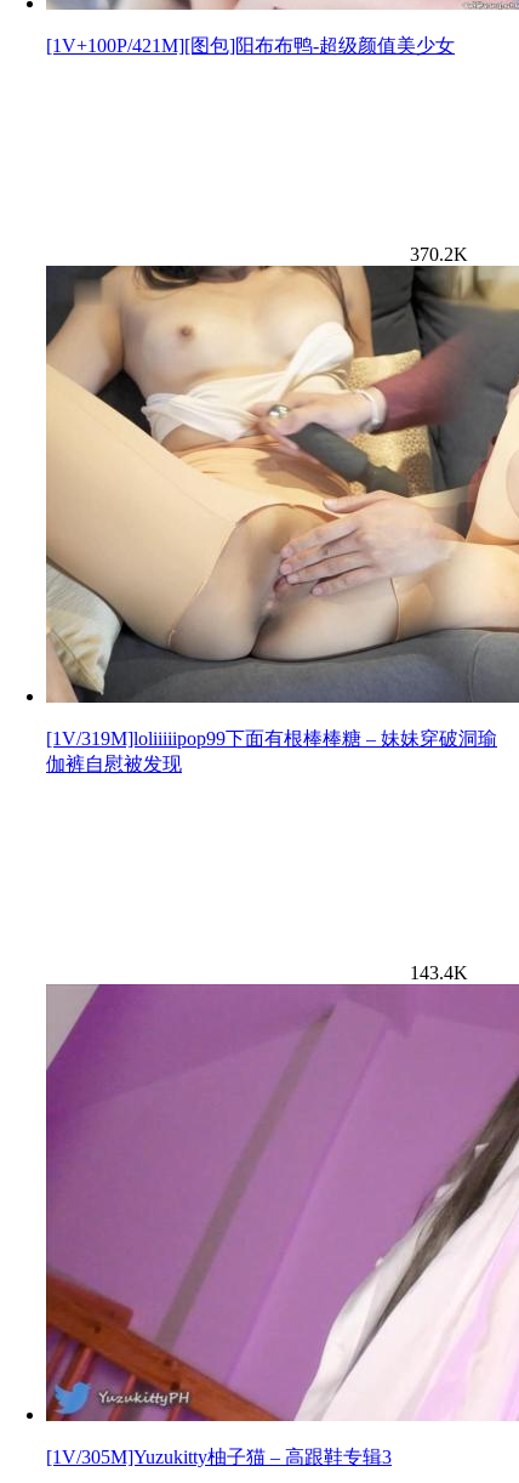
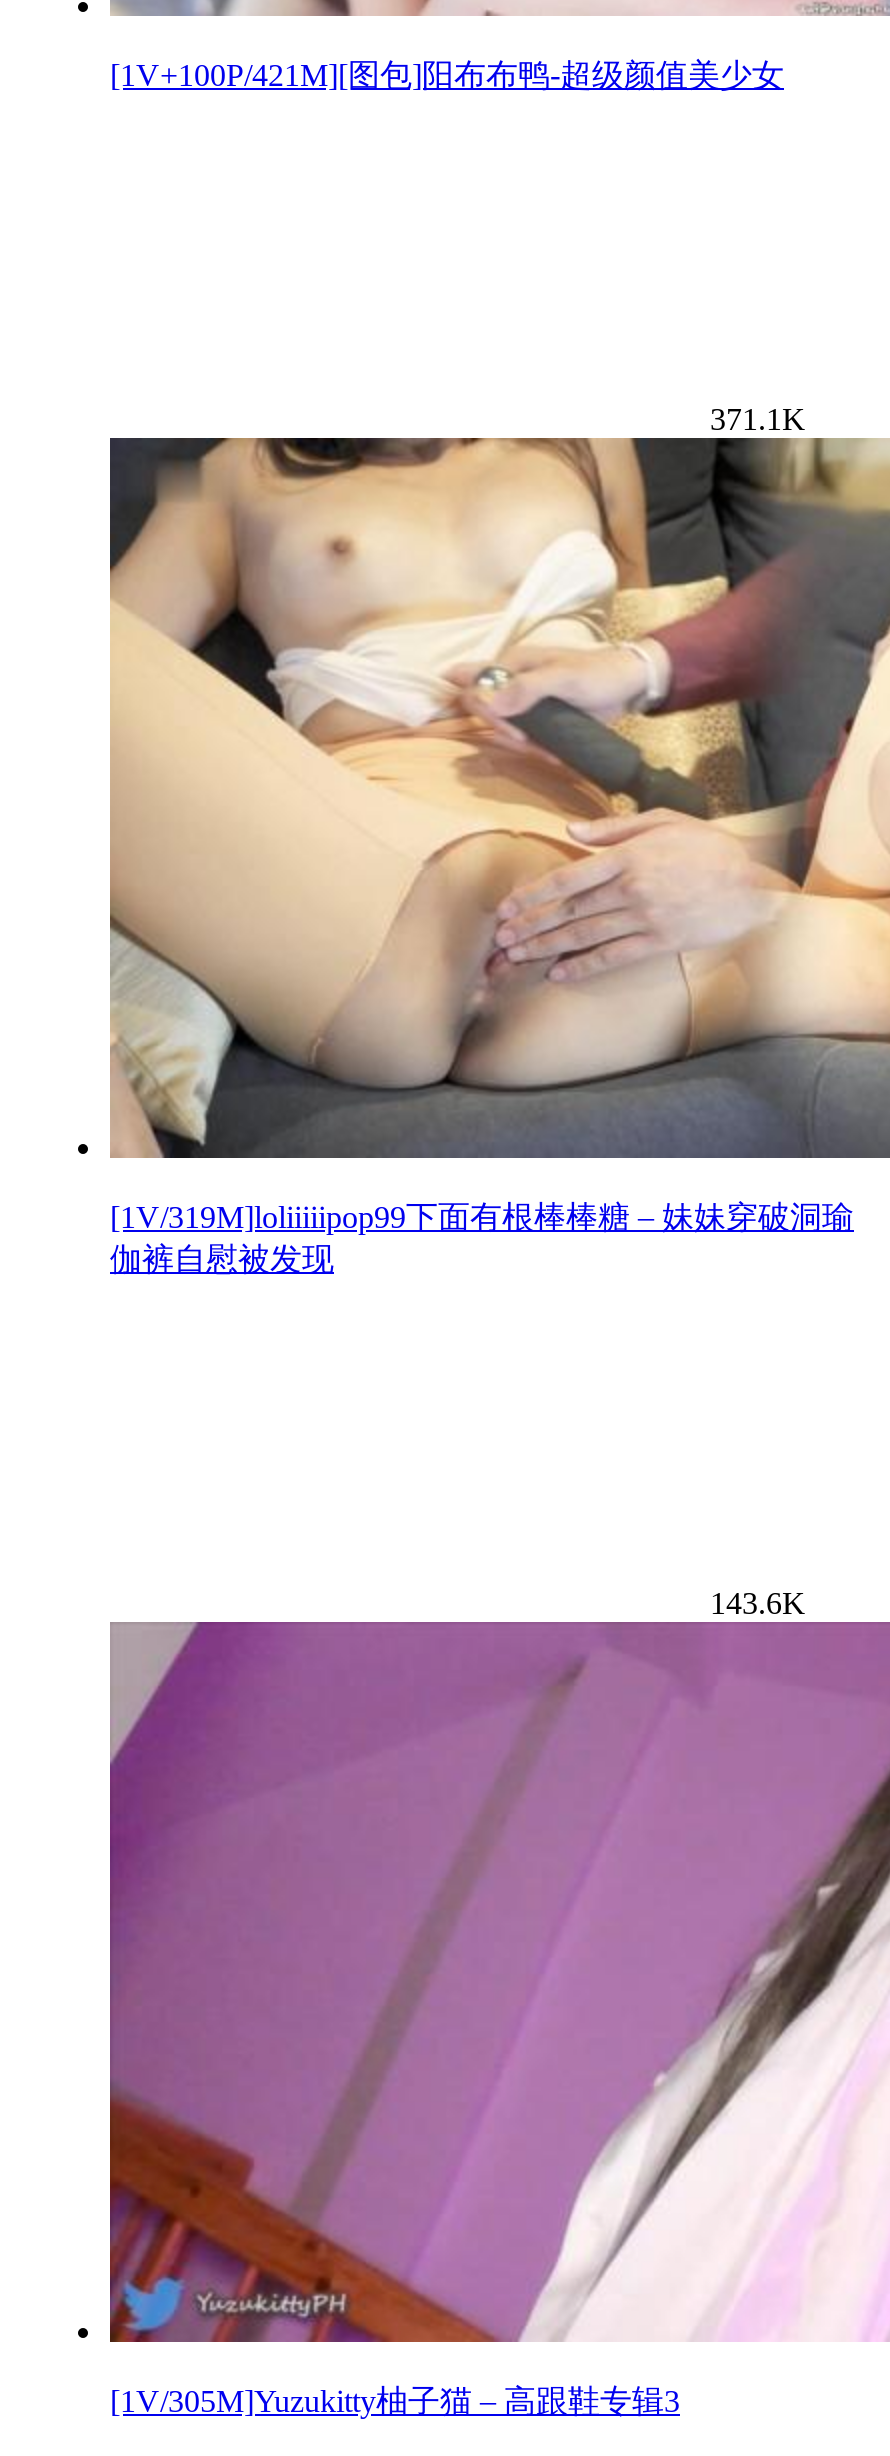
[410,244,468,265] 370.2K -> [710,403,806,437] 371.1K
[410,963,468,983] 143.4K -> [710,1587,806,1621] 143.6K

